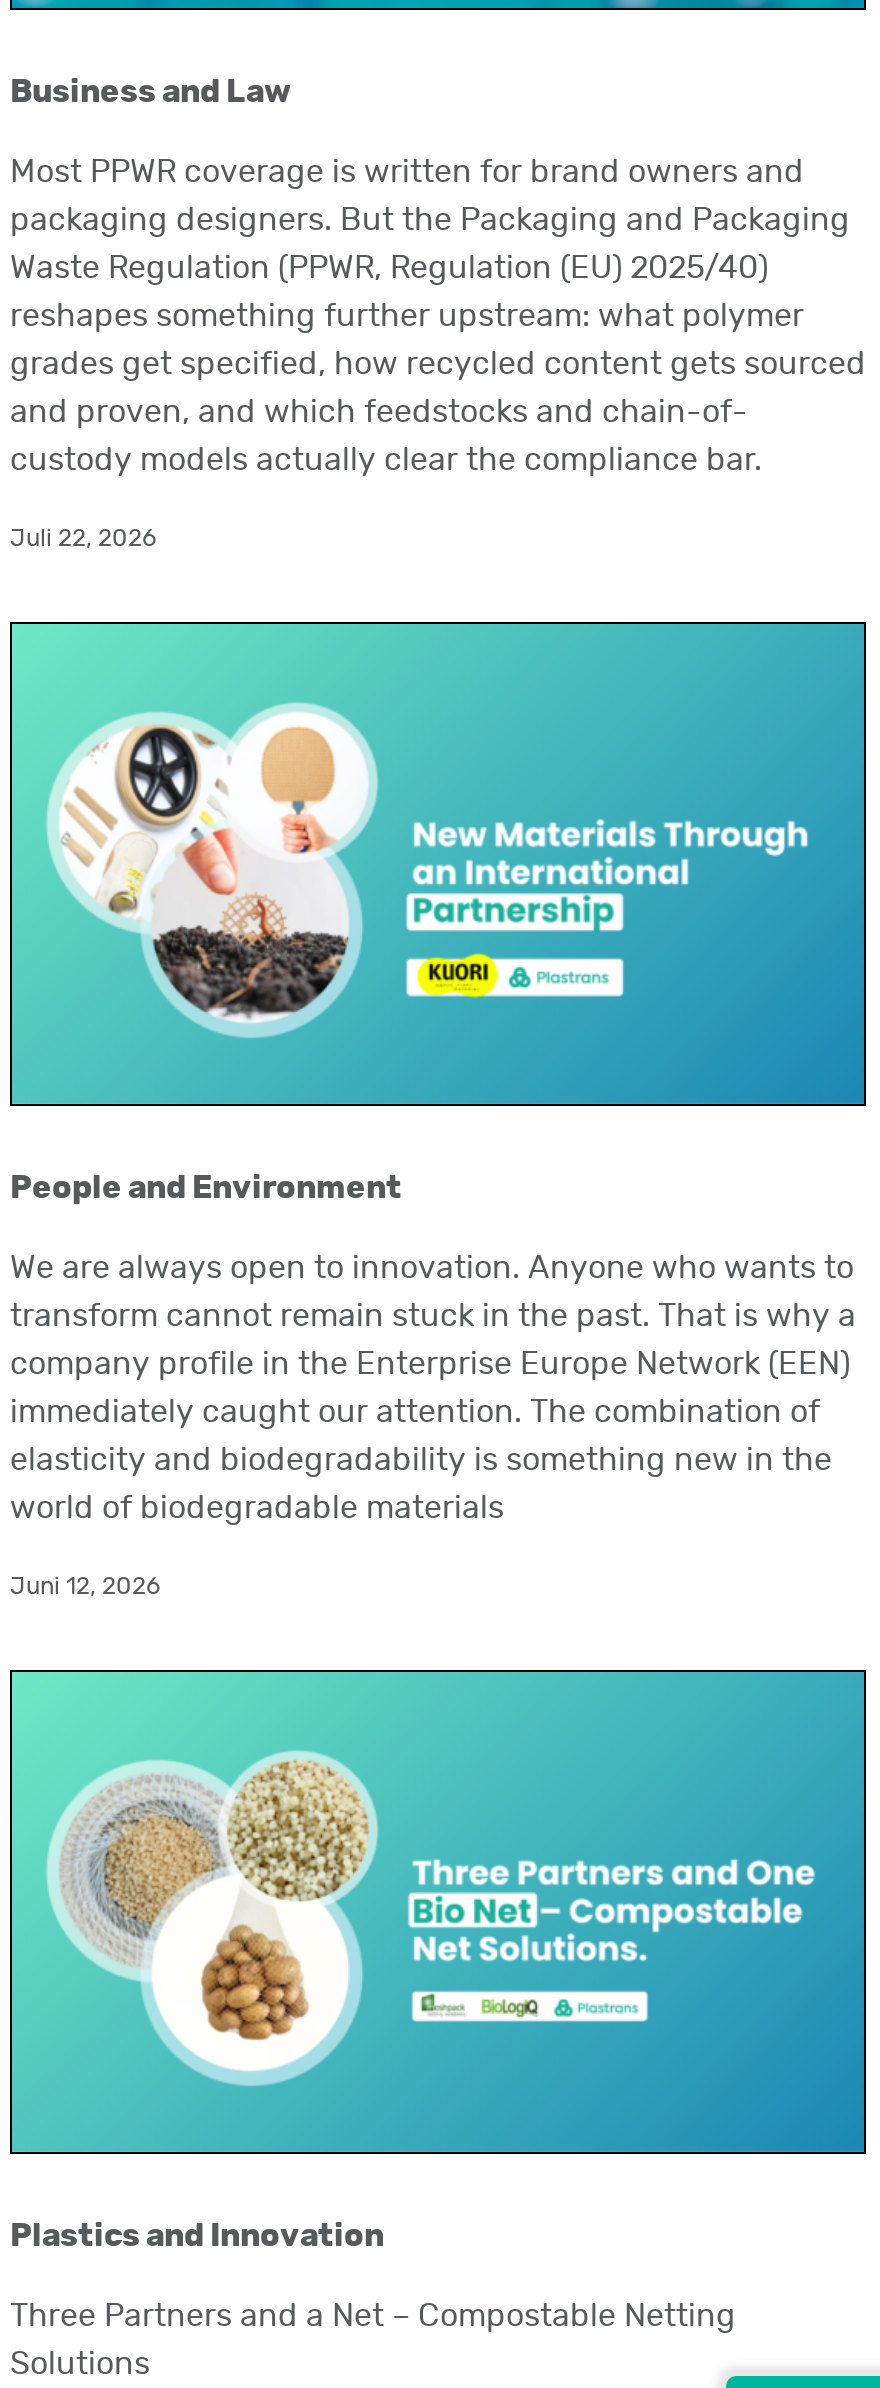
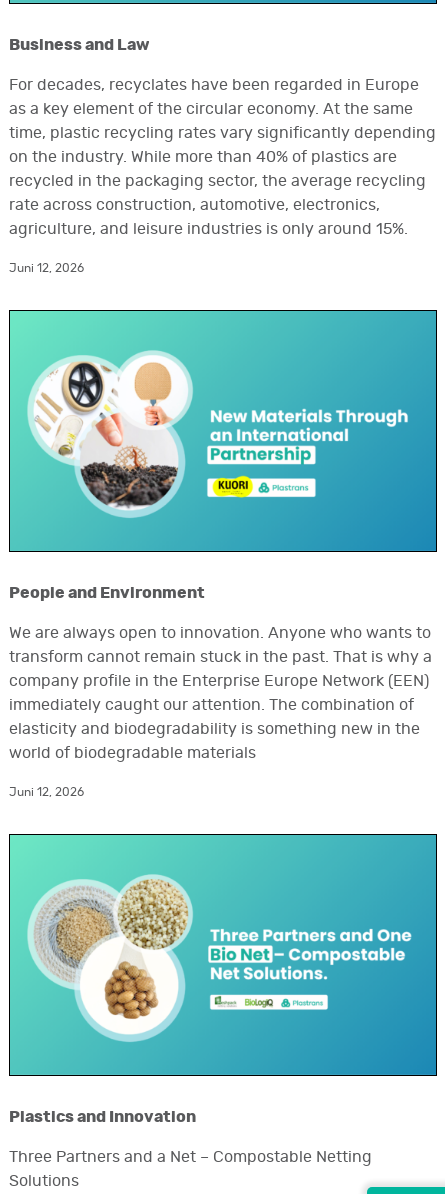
[10,155,804,187] Most PPWR coverage is written for brand owners and -> [9,77,419,93] For decades, recyclates have been regarded in Europe
[10,203,850,235] packaging designers. But the Packaging and Packaging -> [9,101,413,117] as a key element of the circular economy. At the same
[10,251,768,283] Waste Regulation (PPWR, Regulation (EU) 2025/40) -> [9,125,436,141] time, plastic recycling rates vary significantly depending
[10,299,804,331] reshapes something further upstream: what polymer -> [9,149,397,165] on the industry. While more than 40% of plastics are
[10,347,866,379] grades get specified, how recycled content gets sourced -> [9,173,426,189] recycled in the packaging sector, the average recycling
[10,395,748,427] and proven, and which feedstocks and chain-of- -> [9,197,380,213] rate across construction, automotive, electronics,
[10,443,762,475] custody models actually clear the compliance bar. -> [9,221,408,237] agriculture, and leisure industries is only around 15%.
[10,527,156,551] Juli 22, 2026 -> [9,262,84,274] Juni 12, 2026

